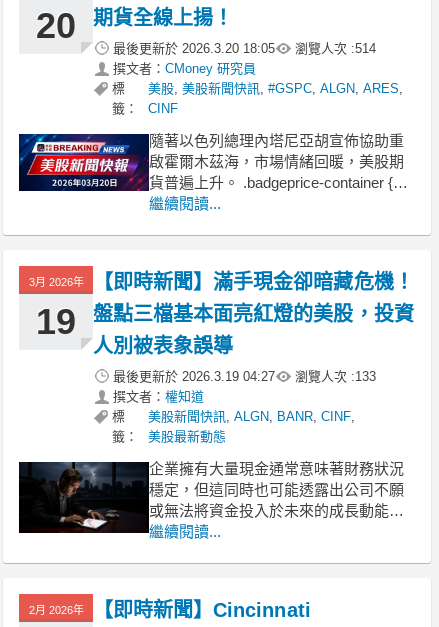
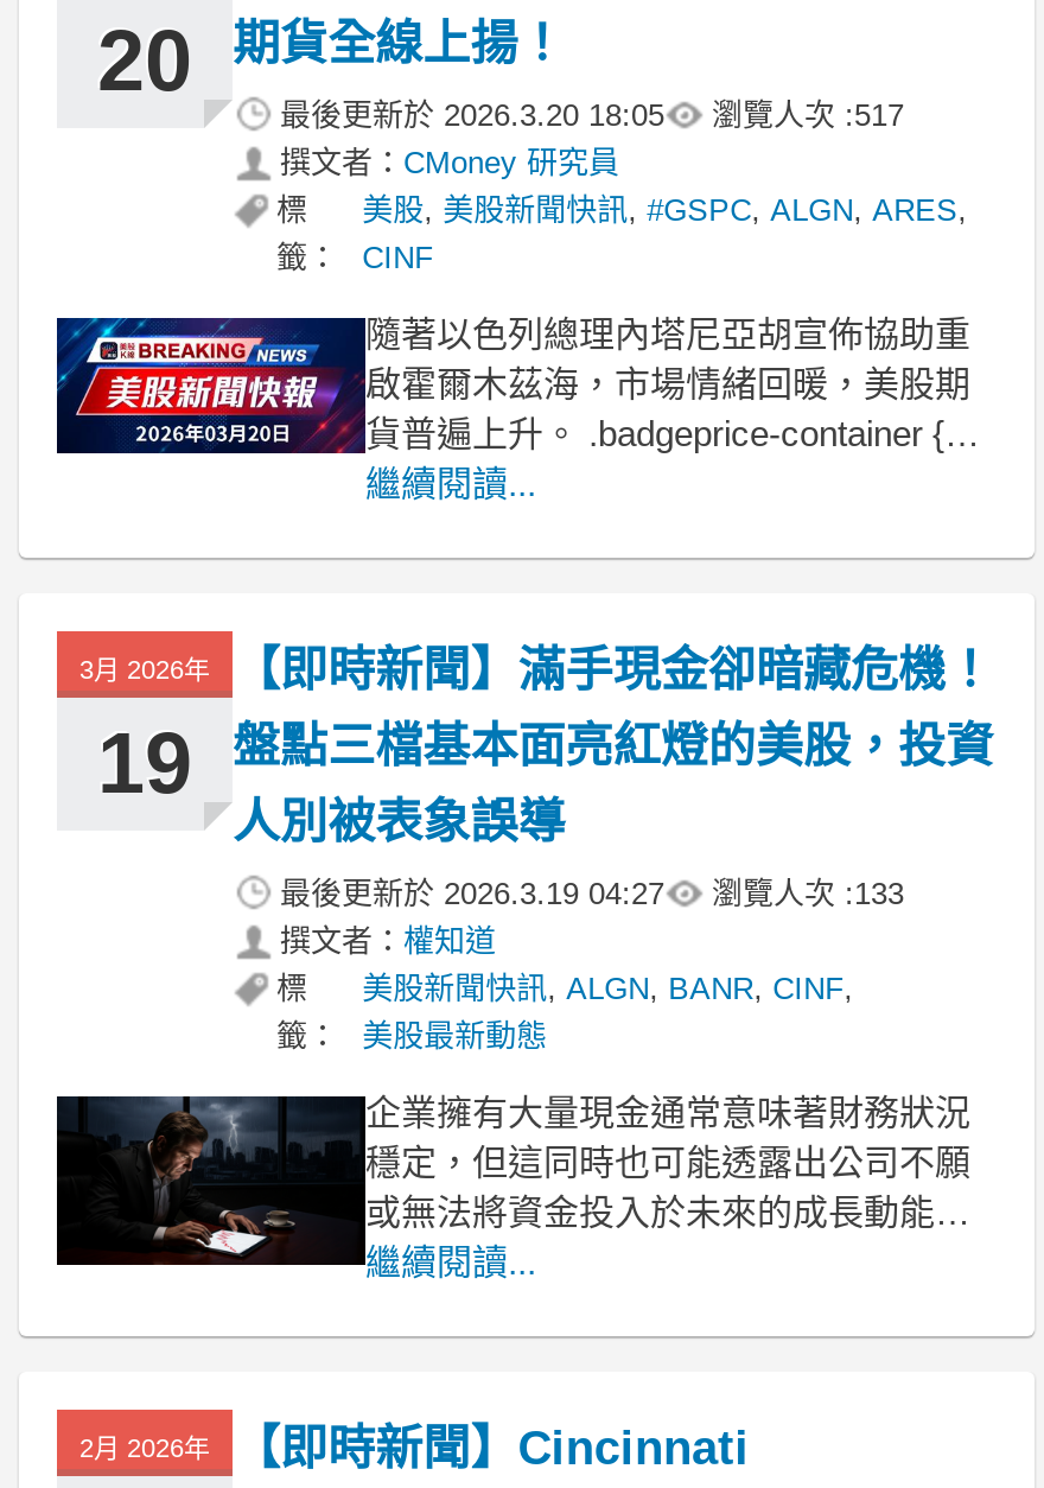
[113,41,376,56] 最後更新於2026.3.20 18:05 瀏覽人次 : 514 -> [280,97,904,133] 最後更新於2026.3.20 18:05 瀏覽人次 : 517

